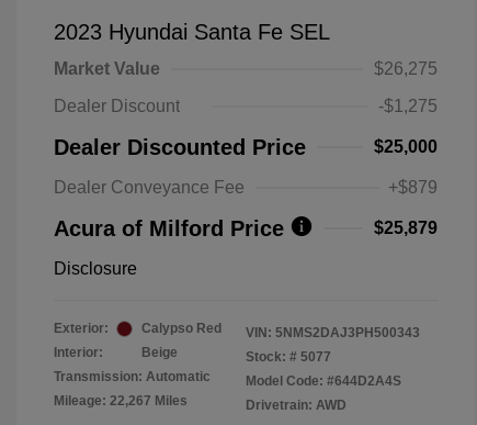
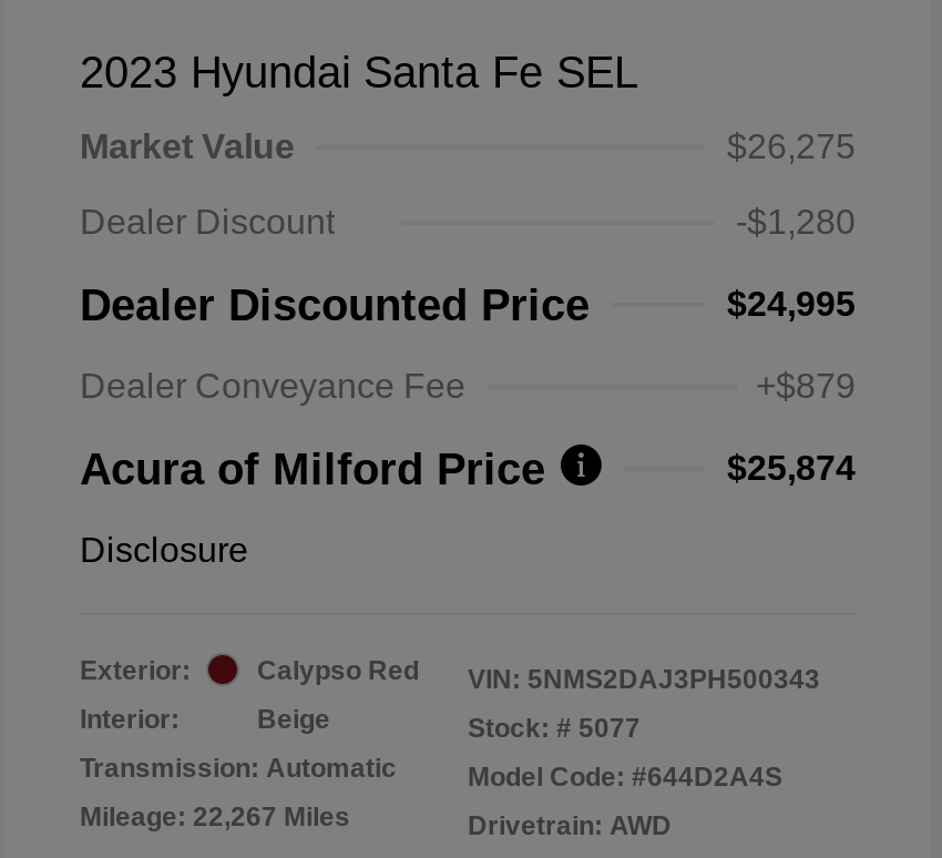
[378,97,438,116] -$1,275 -> [736,202,856,240] -$1,280
[374,137,438,156] $25,000 -> [727,284,856,322] $24,995
[374,219,438,237] $25,879 -> [727,448,856,486] $25,874

